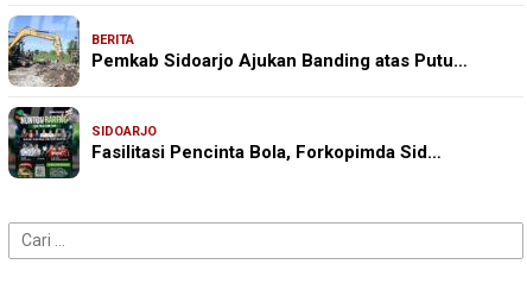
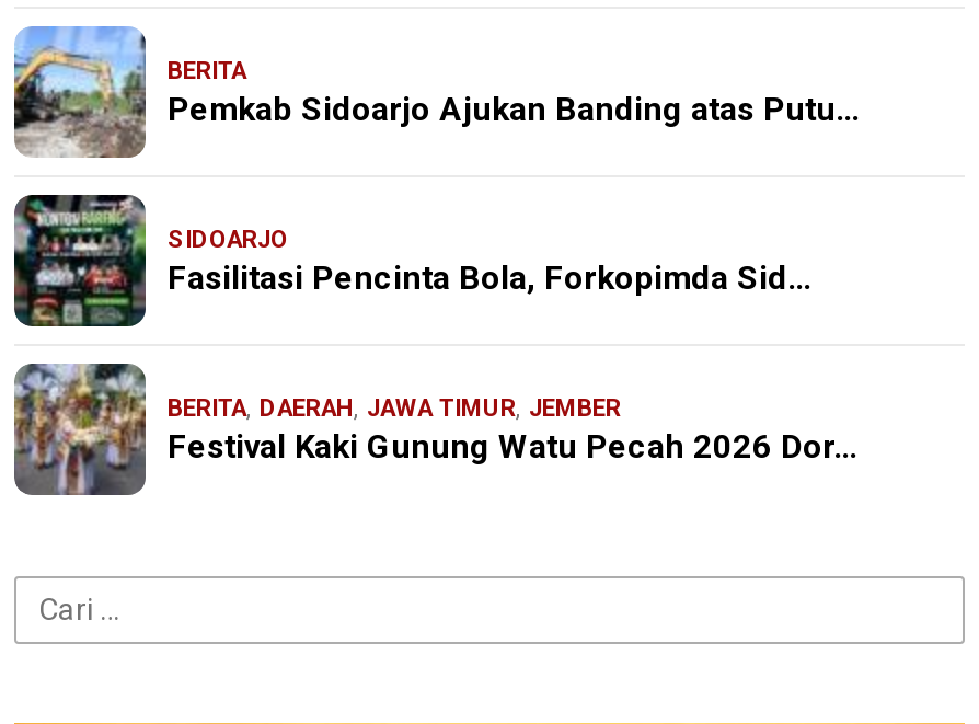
none -> [12,360,860,496] [image] | BERITA, DAERAH, JAWA TIMUR, JEMBER | Festival Kaki Gunung Watu Pecah 2026 Dor…

